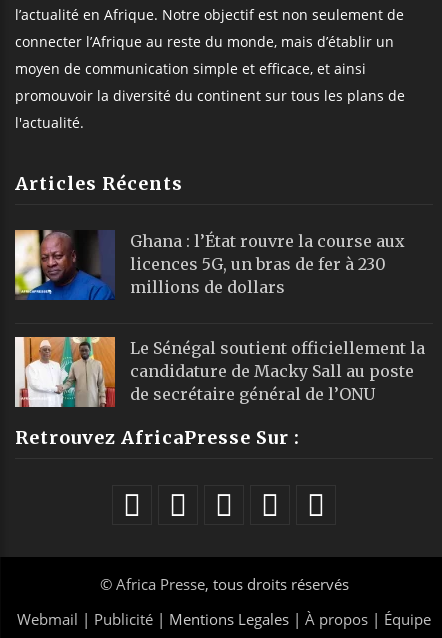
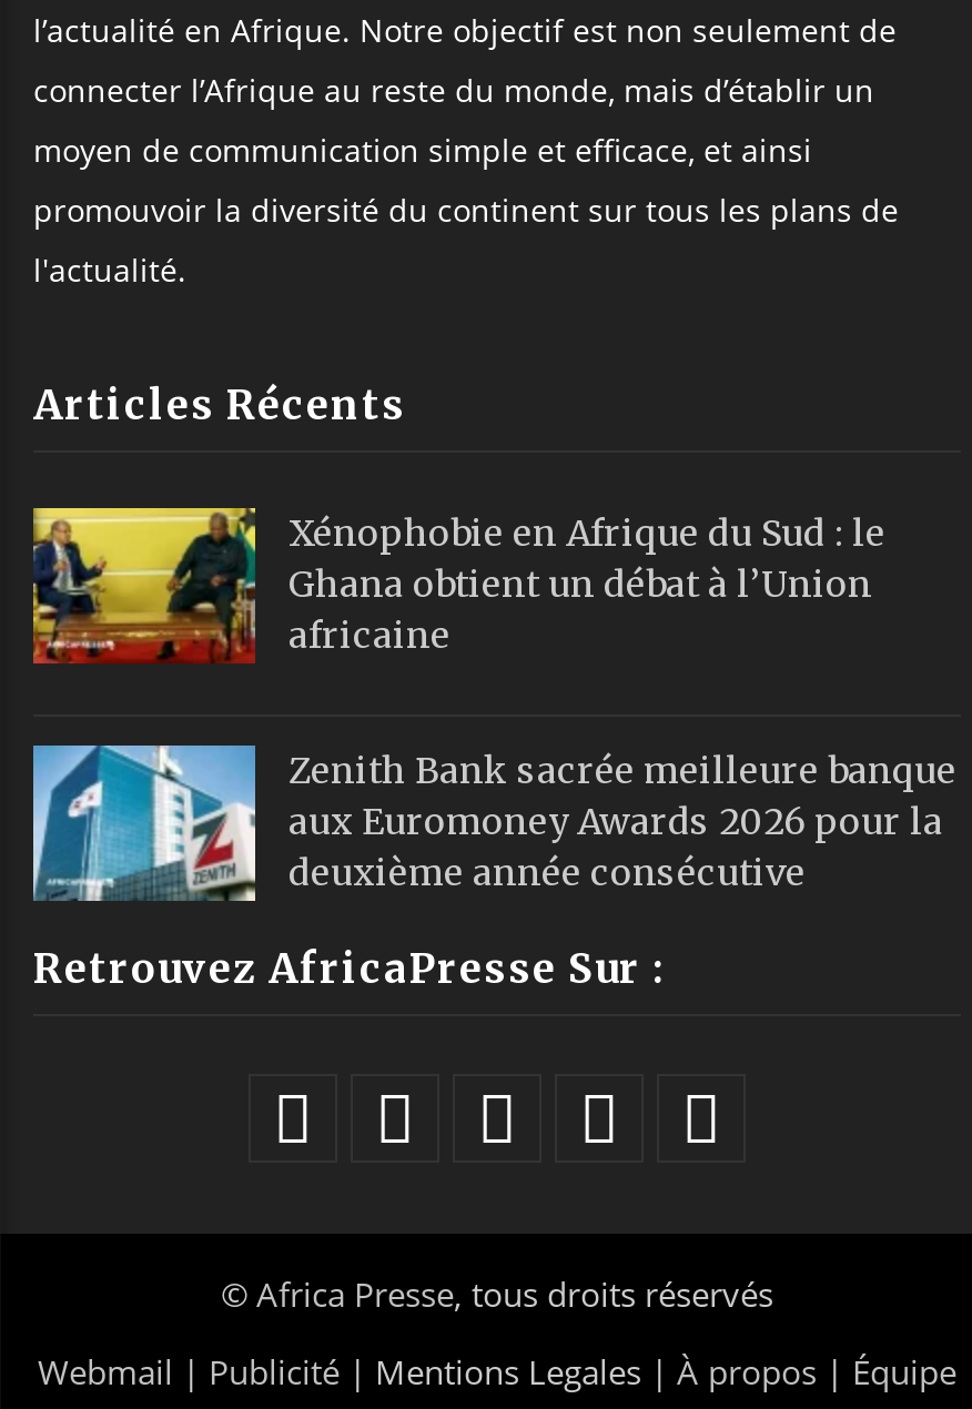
[14,230,405,301] [image] | Ghana : l’État rouvre la course aux | licences 5G, un bras de fer à 230 | millions de dollars -> [31,506,885,666] [image] | Xénophobie en Afrique du Sud : le | Ghana obtient un débat à l’Union | africaine
[14,336,425,408] [image] | Le Sénégal soutient officiellement la | candidature de Macky Sall au poste | de secrétaire général de l’ONU -> [31,743,956,903] [image] | Zenith Bank sacrée meilleure banque | aux Euromoney Awards 2026 pour la | deuxième année consécutive

